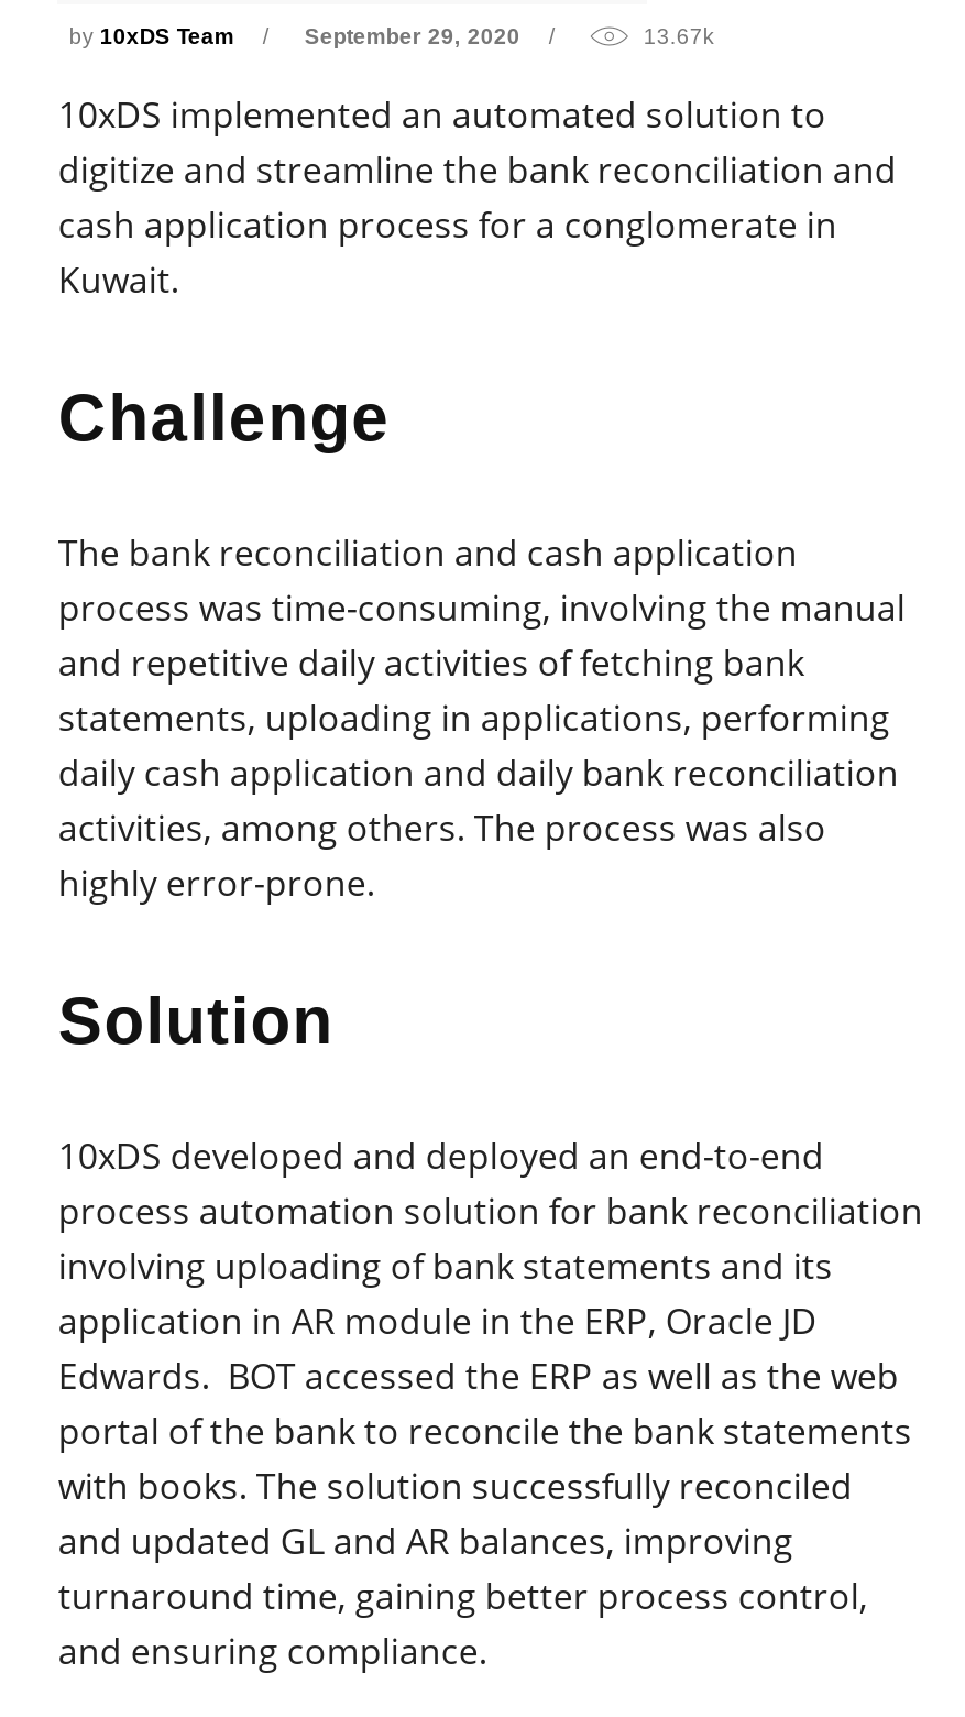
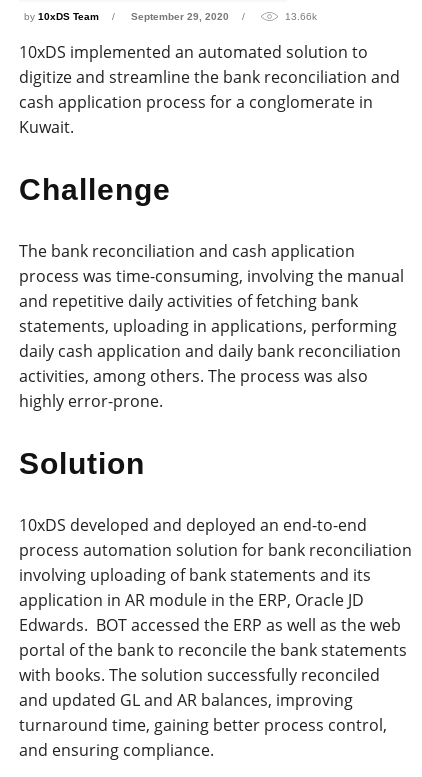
[643,24,714,48] 13.67k -> [285,11,317,22] 13.66k

